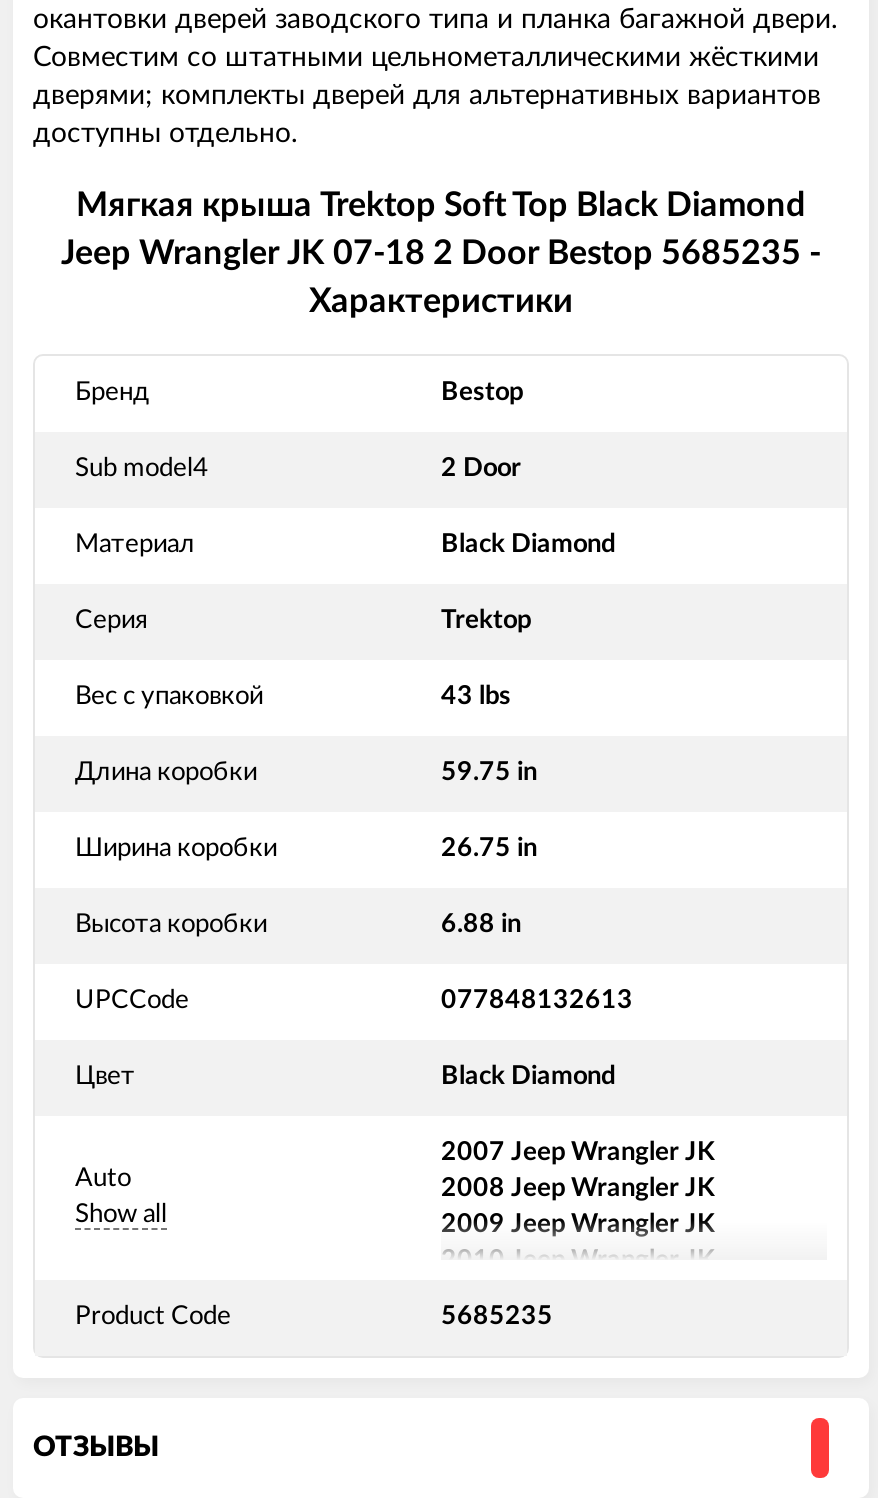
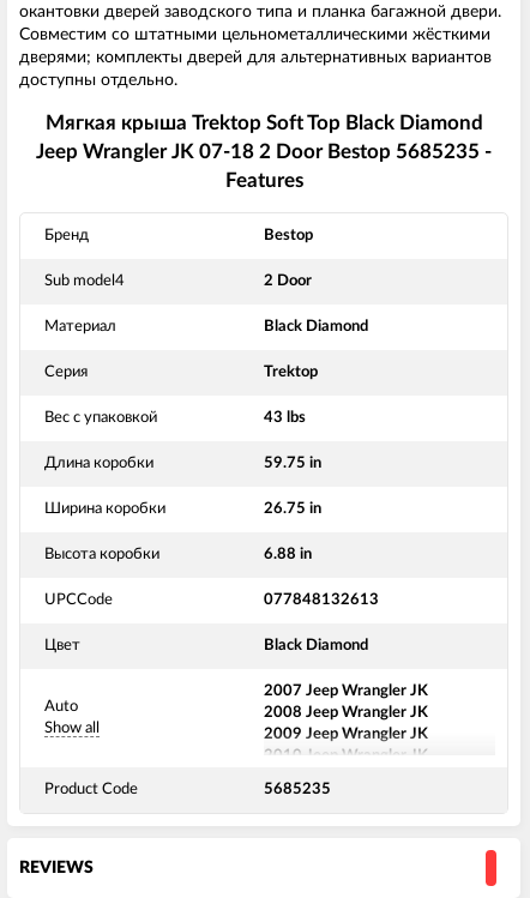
[309,285,573,319] Характеристики -> [225,171,303,191] Features
[33,1435,159,1463] ОТЗЫВЫ -> [19,860,94,877] REVIEWS

